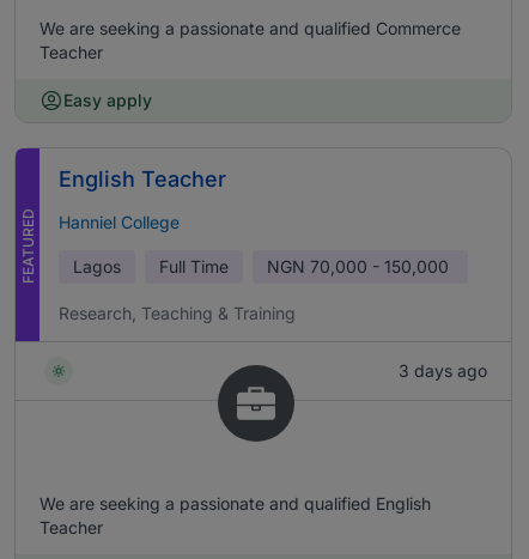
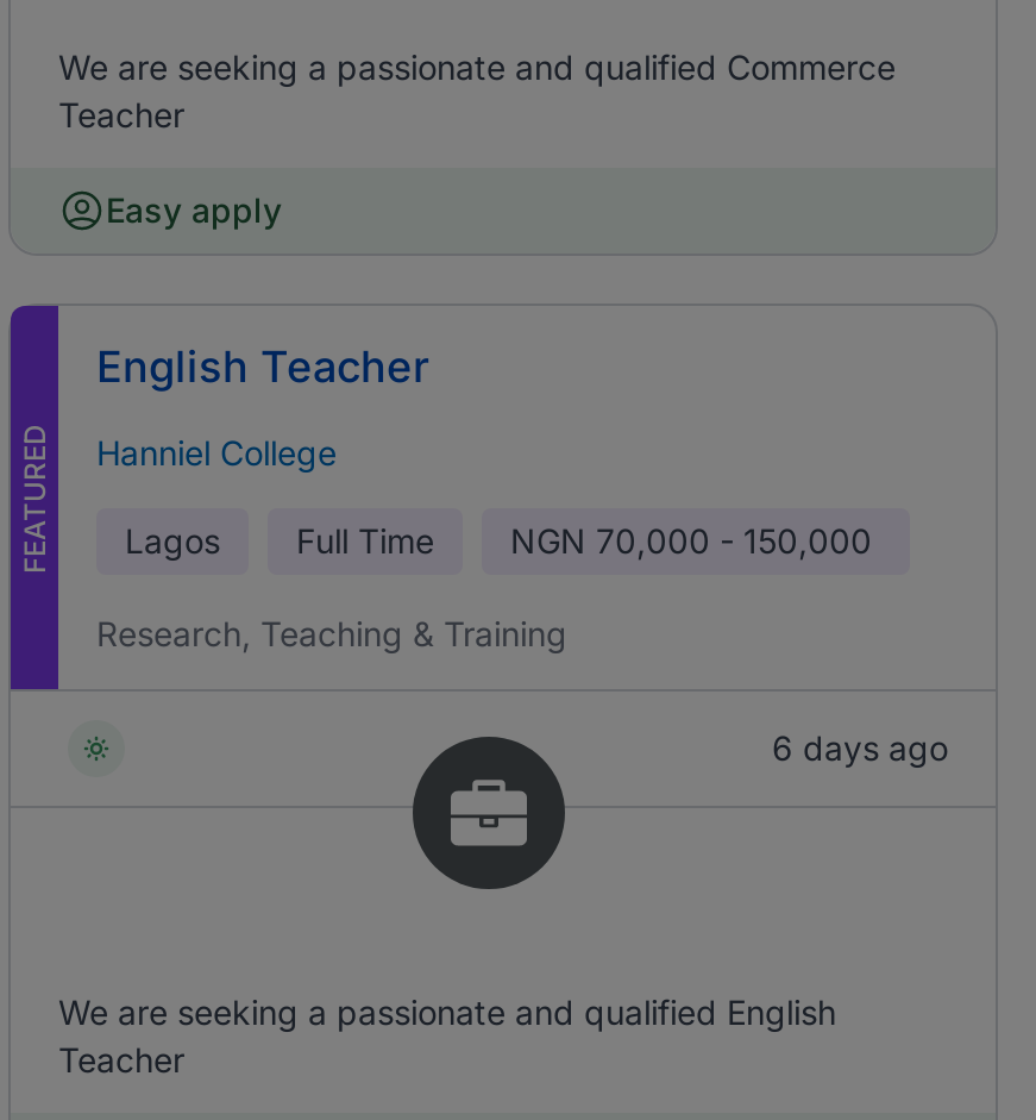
[399,360,487,381] 3 days ago -> [772,727,948,768] 6 days ago

